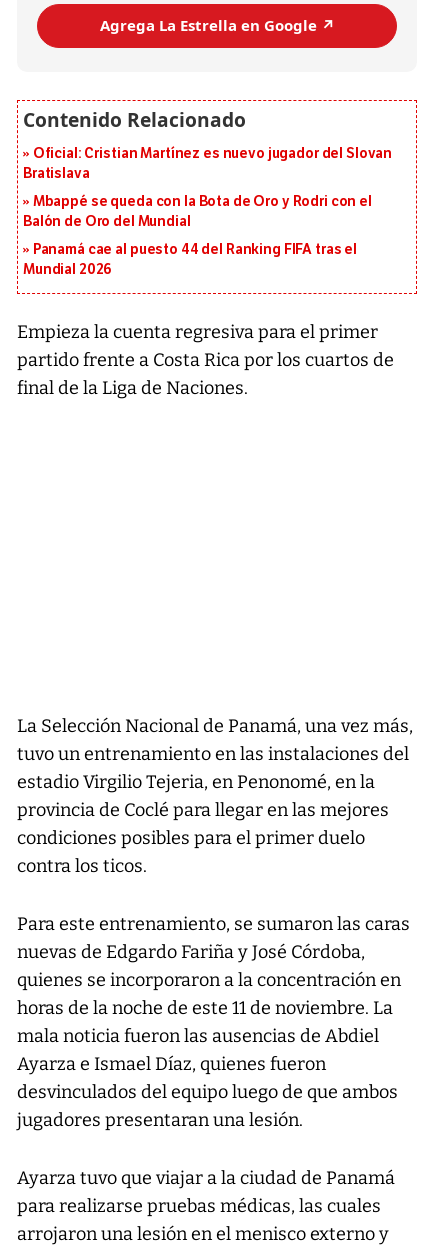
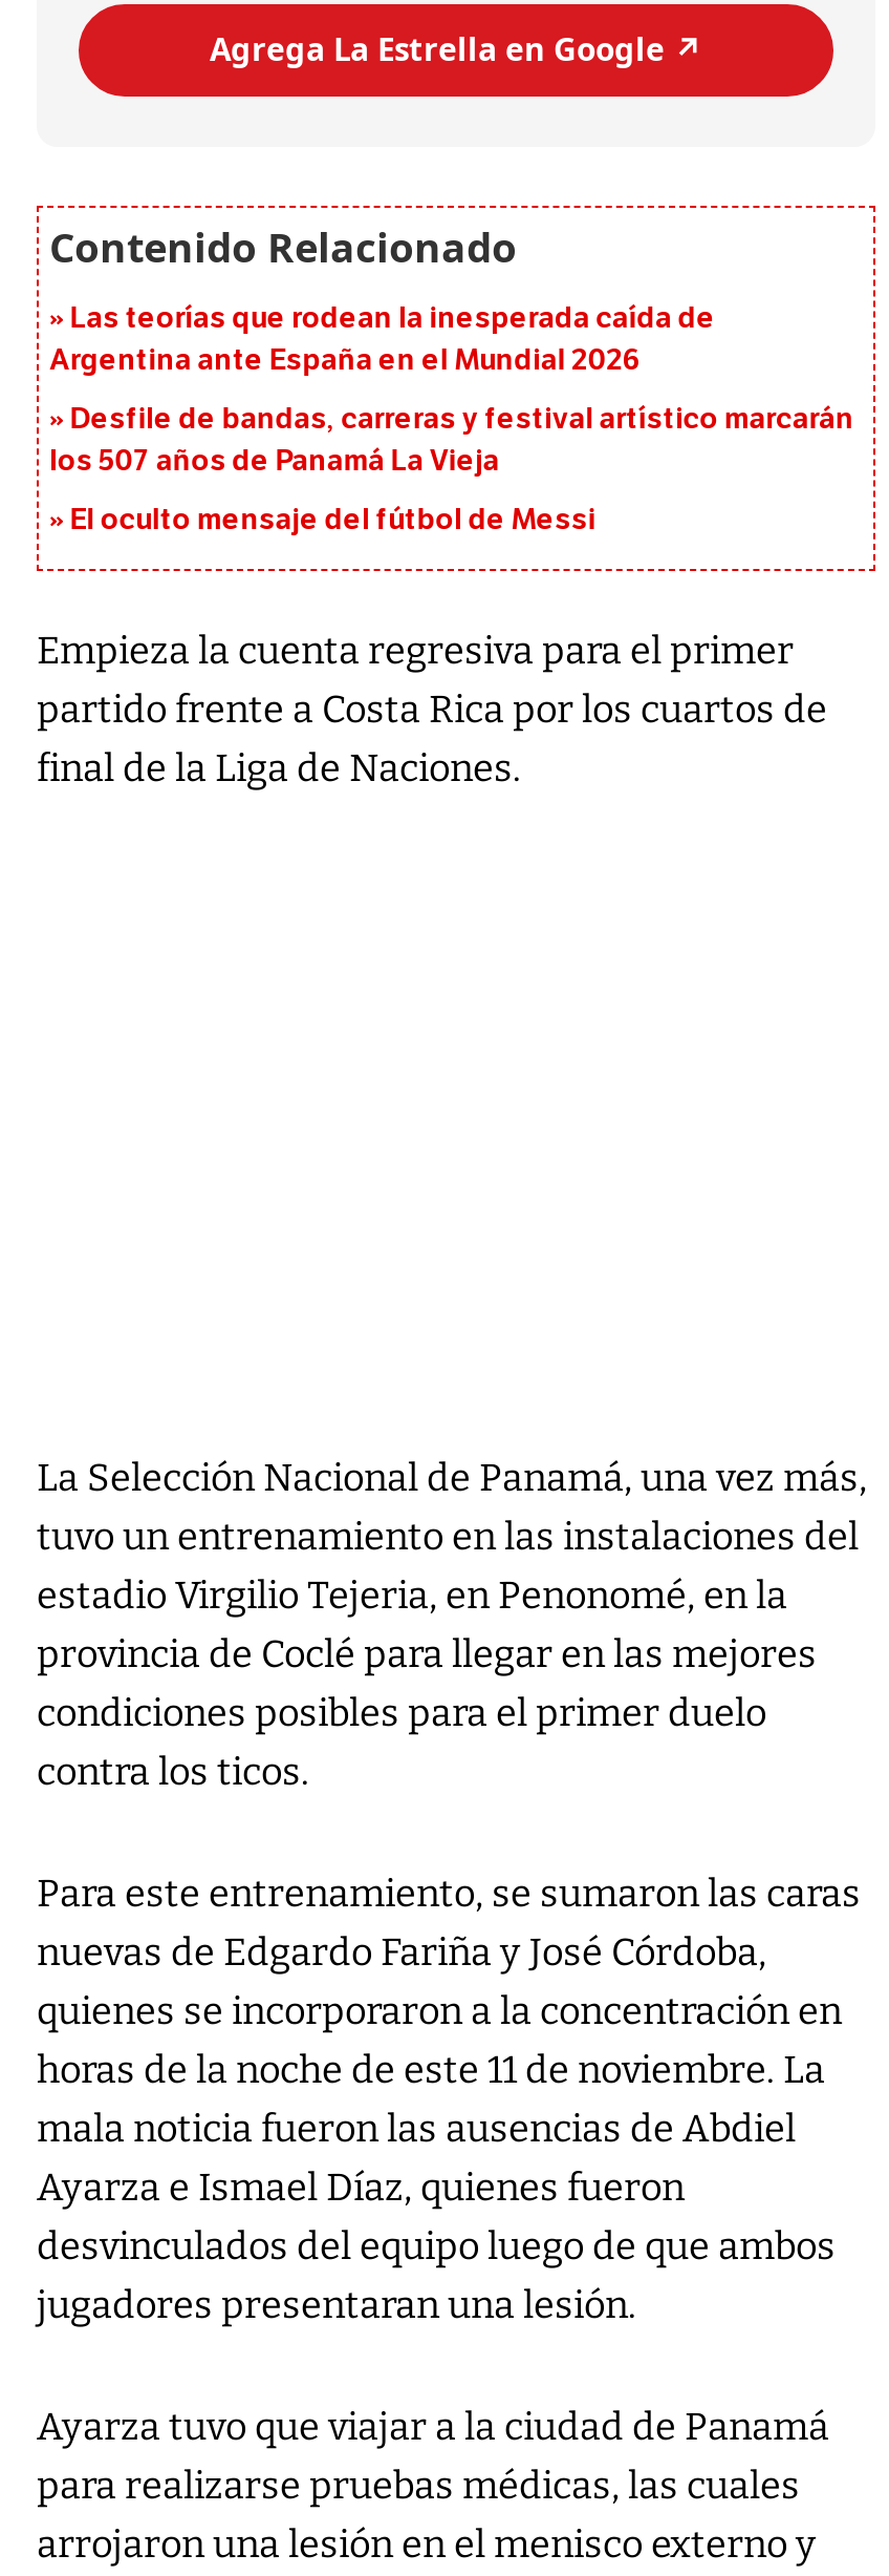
[23,145,392,182] Oficial: Cristian Martínez es nuevo jugador del Slovan | Bratislava -> [49,300,715,377] Las teorías que rodean la inesperada caída de | Argentina ante España en el Mundial 2026
[23,193,372,230] Mbappé se queda con la Bota de Oro y Rodri con el | Balón de Oro del Mundial -> [49,400,854,478] Desfile de bandas, carreras y festival artístico marcarán | los 507 años de Panamá La Vieja
[23,241,357,278] Panamá cae al puesto 44 del Ranking FIFA tras el | Mundial 2026 -> [70,501,596,537] El oculto mensaje del fútbol de Messi

